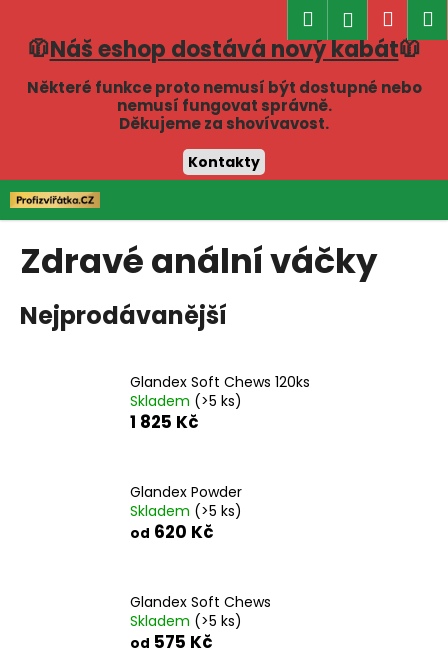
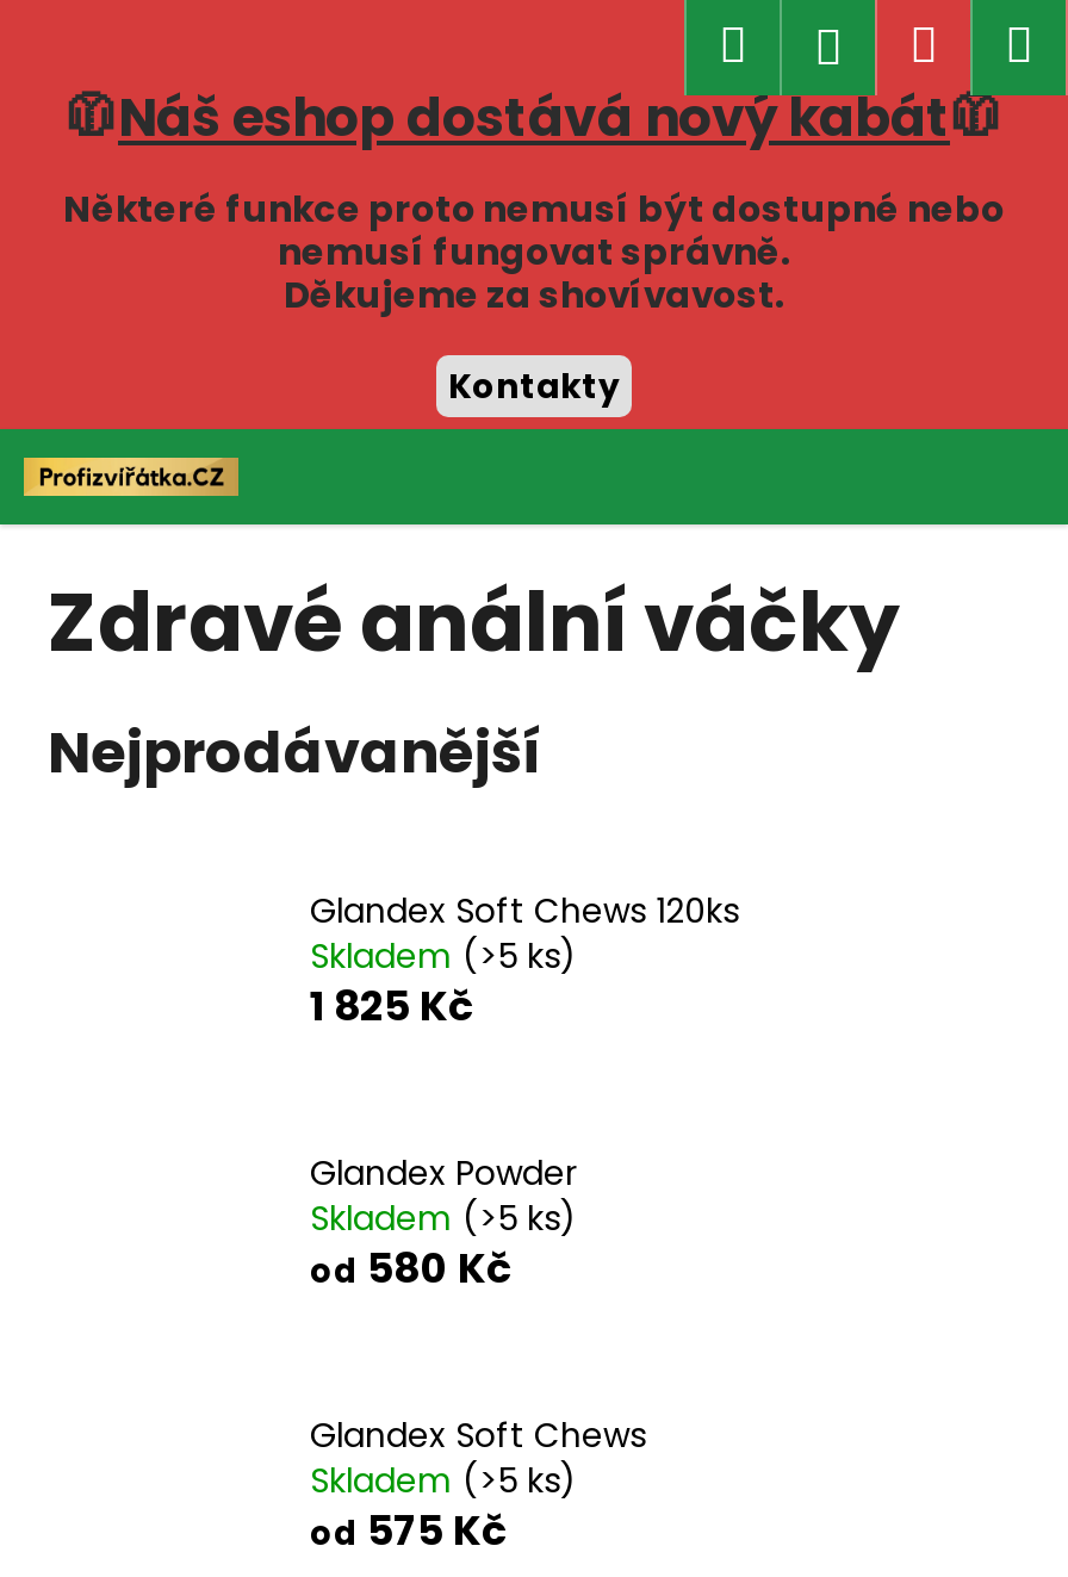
[130,520,214,544] od 620 Kč -> [310,1239,513,1297] od 580 Kč

